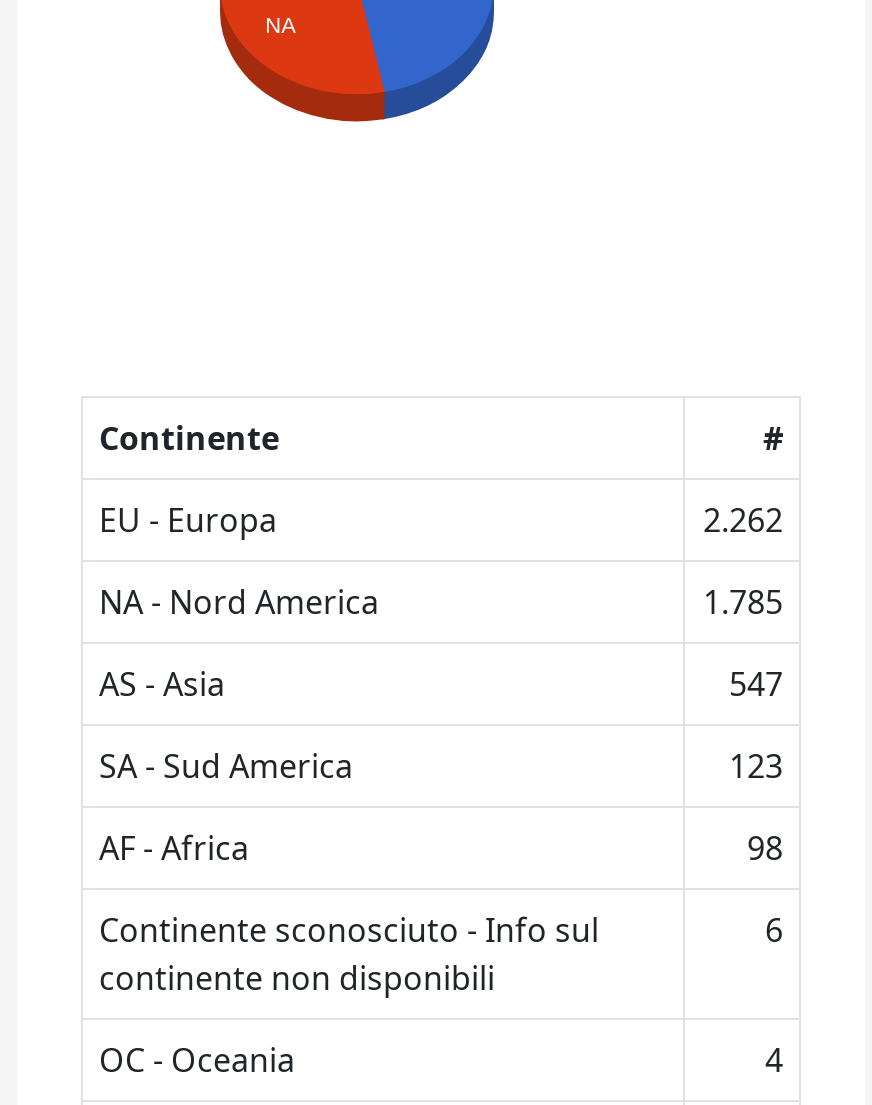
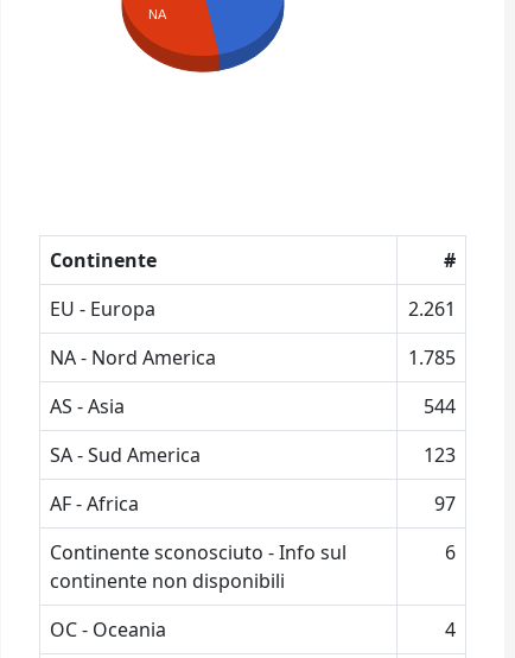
[703,498,783,542] 2.262 -> [408,296,456,322] 2.261
[729,662,783,706] 547 -> [424,393,456,419] 544
[747,826,783,870] 98 -> [434,491,456,517] 97

